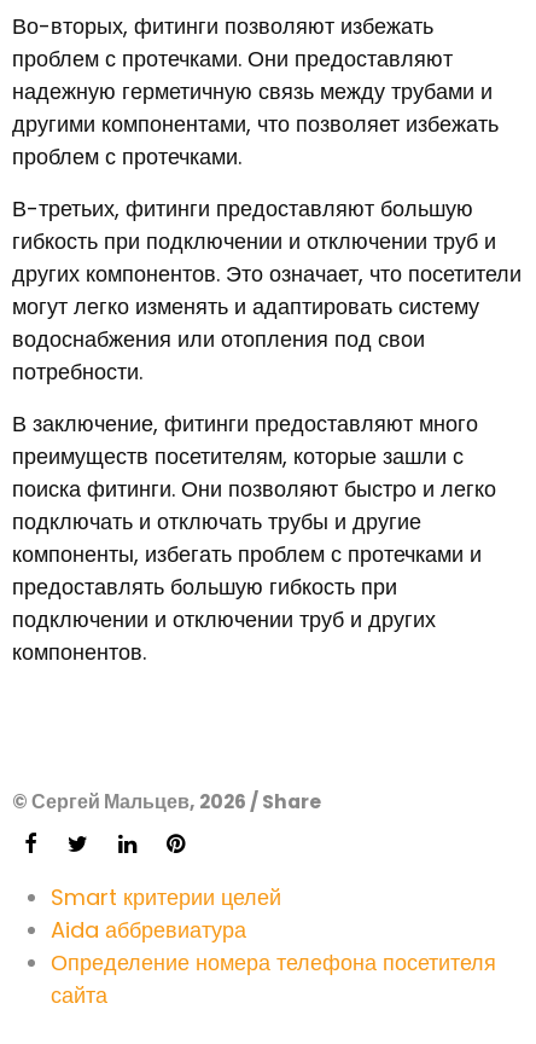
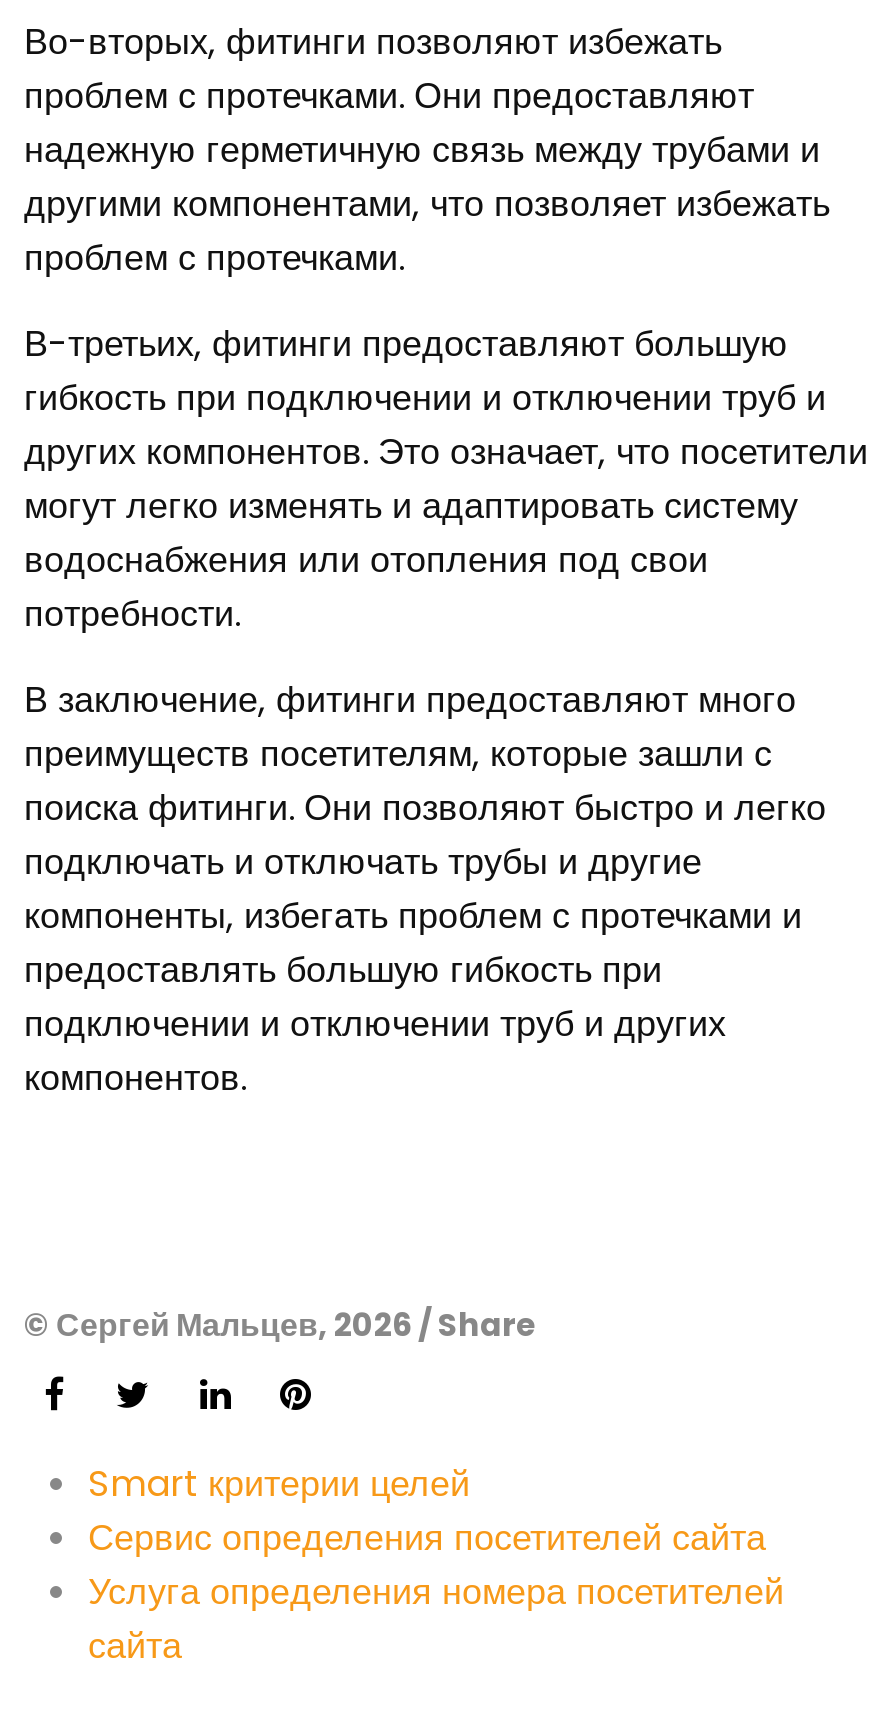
[51,915,496,978] Aida аббревиатура | Определение номера телефона посетителя -> [88,1512,784,1616] Сервис определения посетителей сайта | Услуга определения номера посетителей

